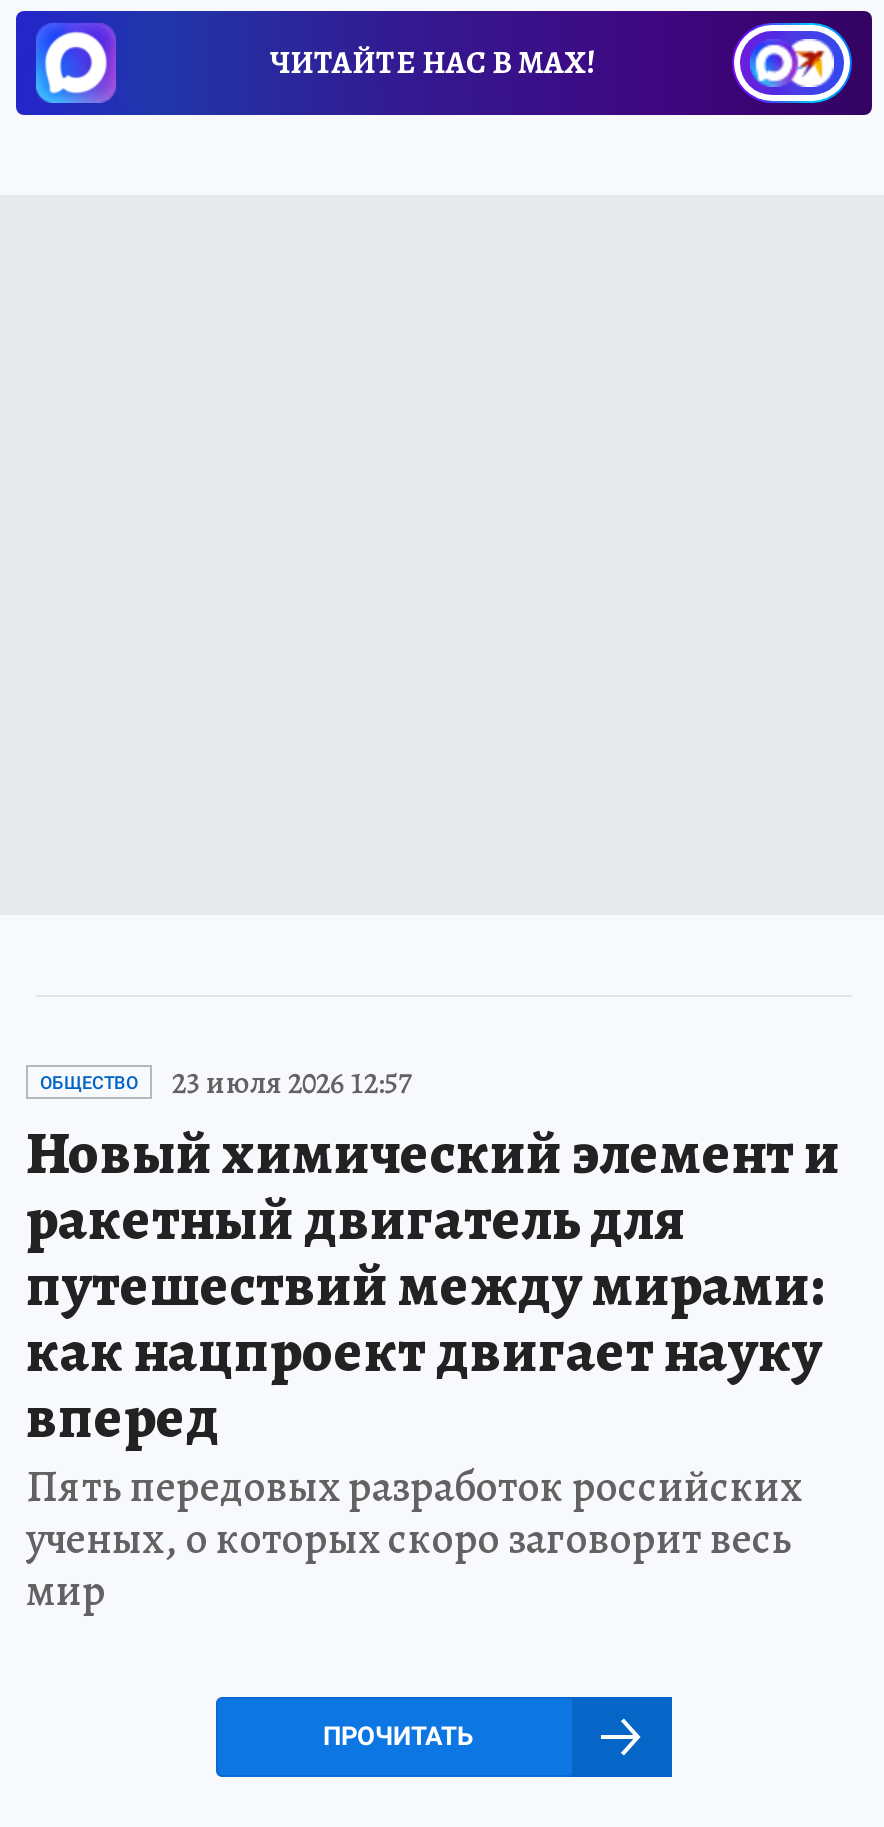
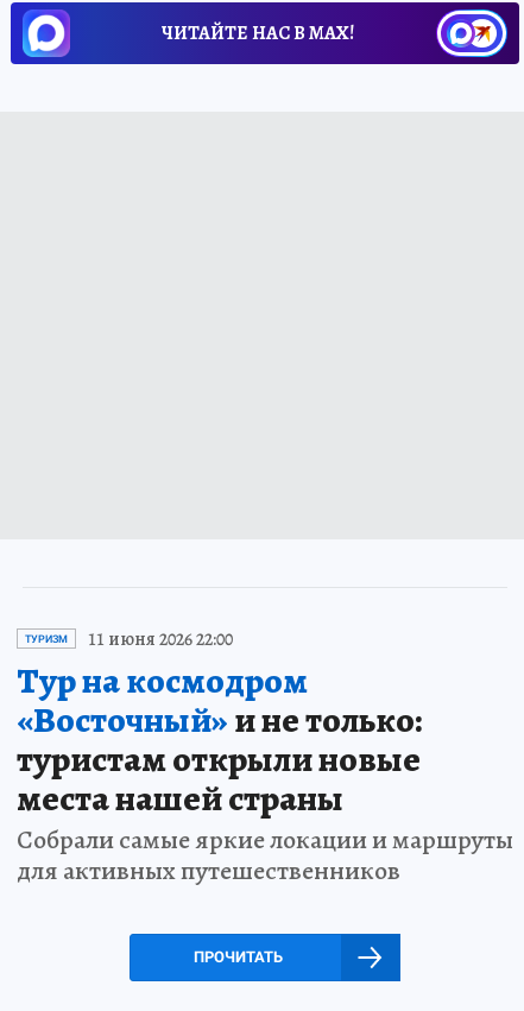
[26,1060,840,1620] ОБЩЕСТВО | 23 июля 2026 12:57 | Новый химический элемент и | ракетный двигатель для | путешествий между мирами: | как нацпроект двигает науку | вперед | Пять передовых разработок российских | ученых, о которых скоро заговорит весь | мир -> [17,626,513,888] ТУРИЗМ | 11 июня 2026 22:00 | Тур на космодром | «Восточный»и не только: | туристам открыли новые | места нашей страны | Собрали самые яркие локации и маршруты | для активных путешественников

